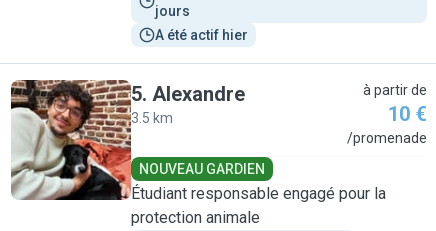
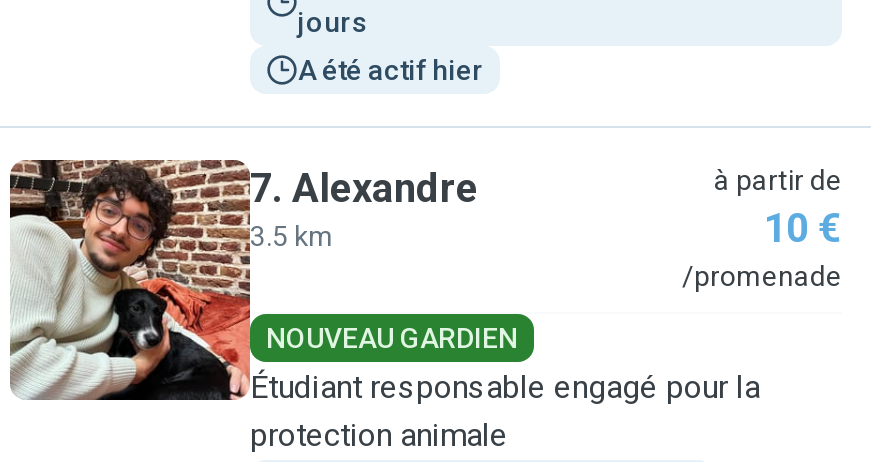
[131,82,245,106] 5. Alexandre -> [250,164,478,212] 7. Alexandre

